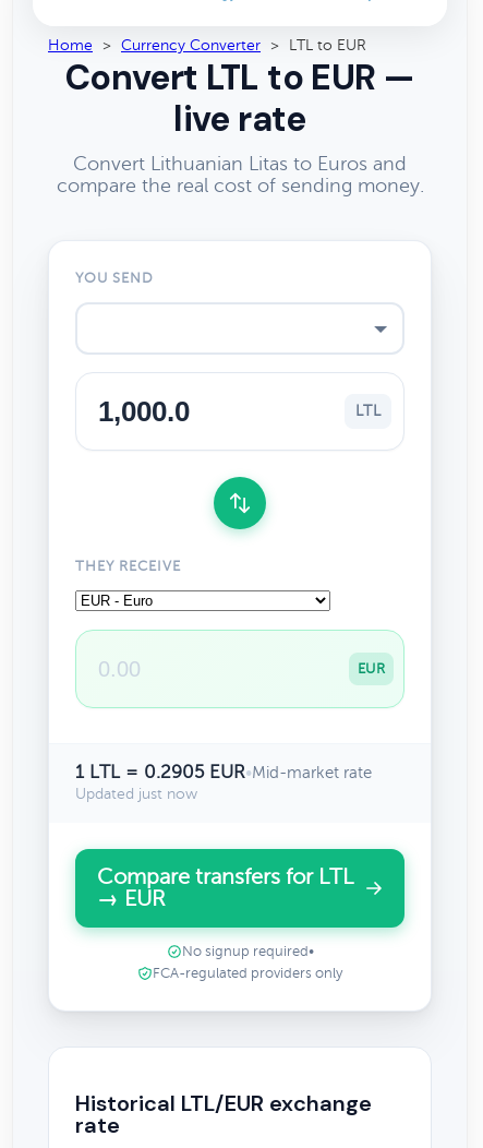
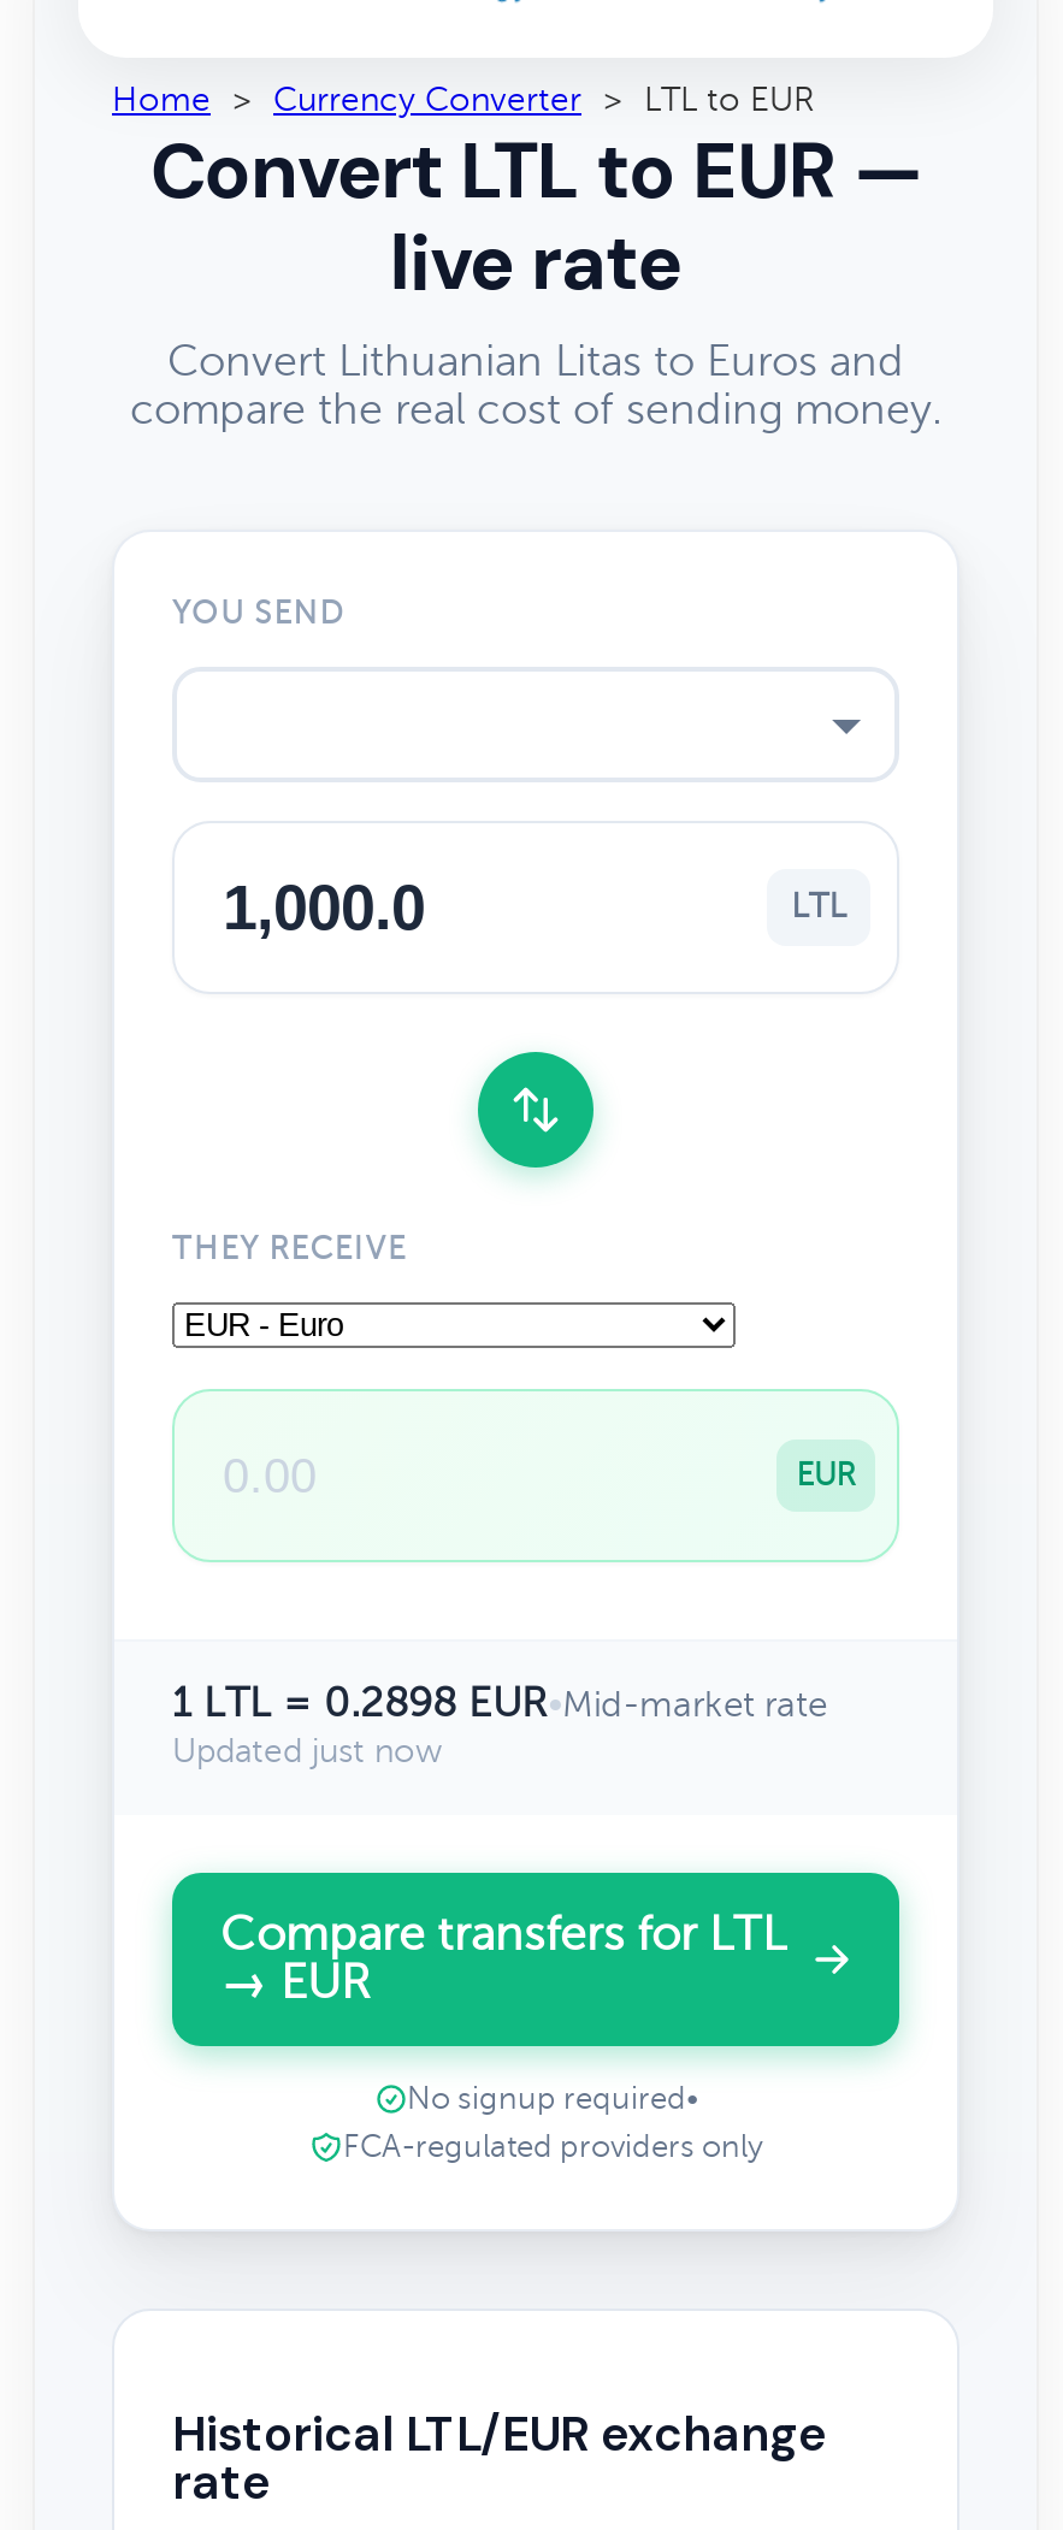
[75,762,372,782] 1 LTL = 0.2905 EUR • Mid-market rate -> [172,1680,827,1726] 1 LTL = 0.2898 EUR • Mid-market rate

